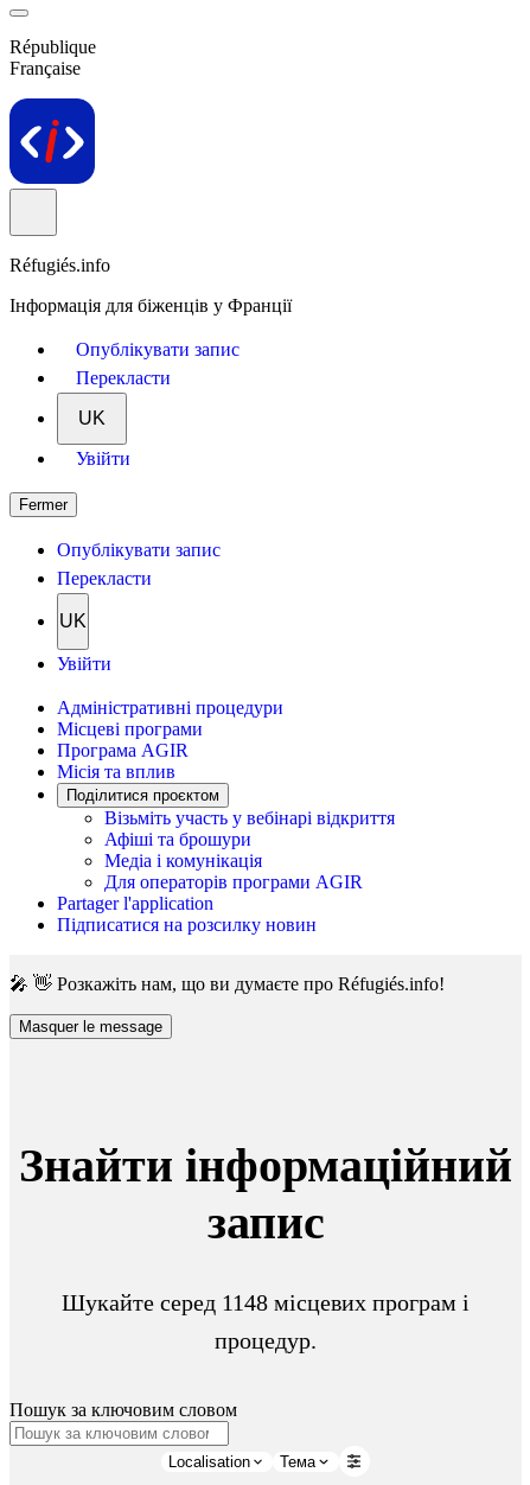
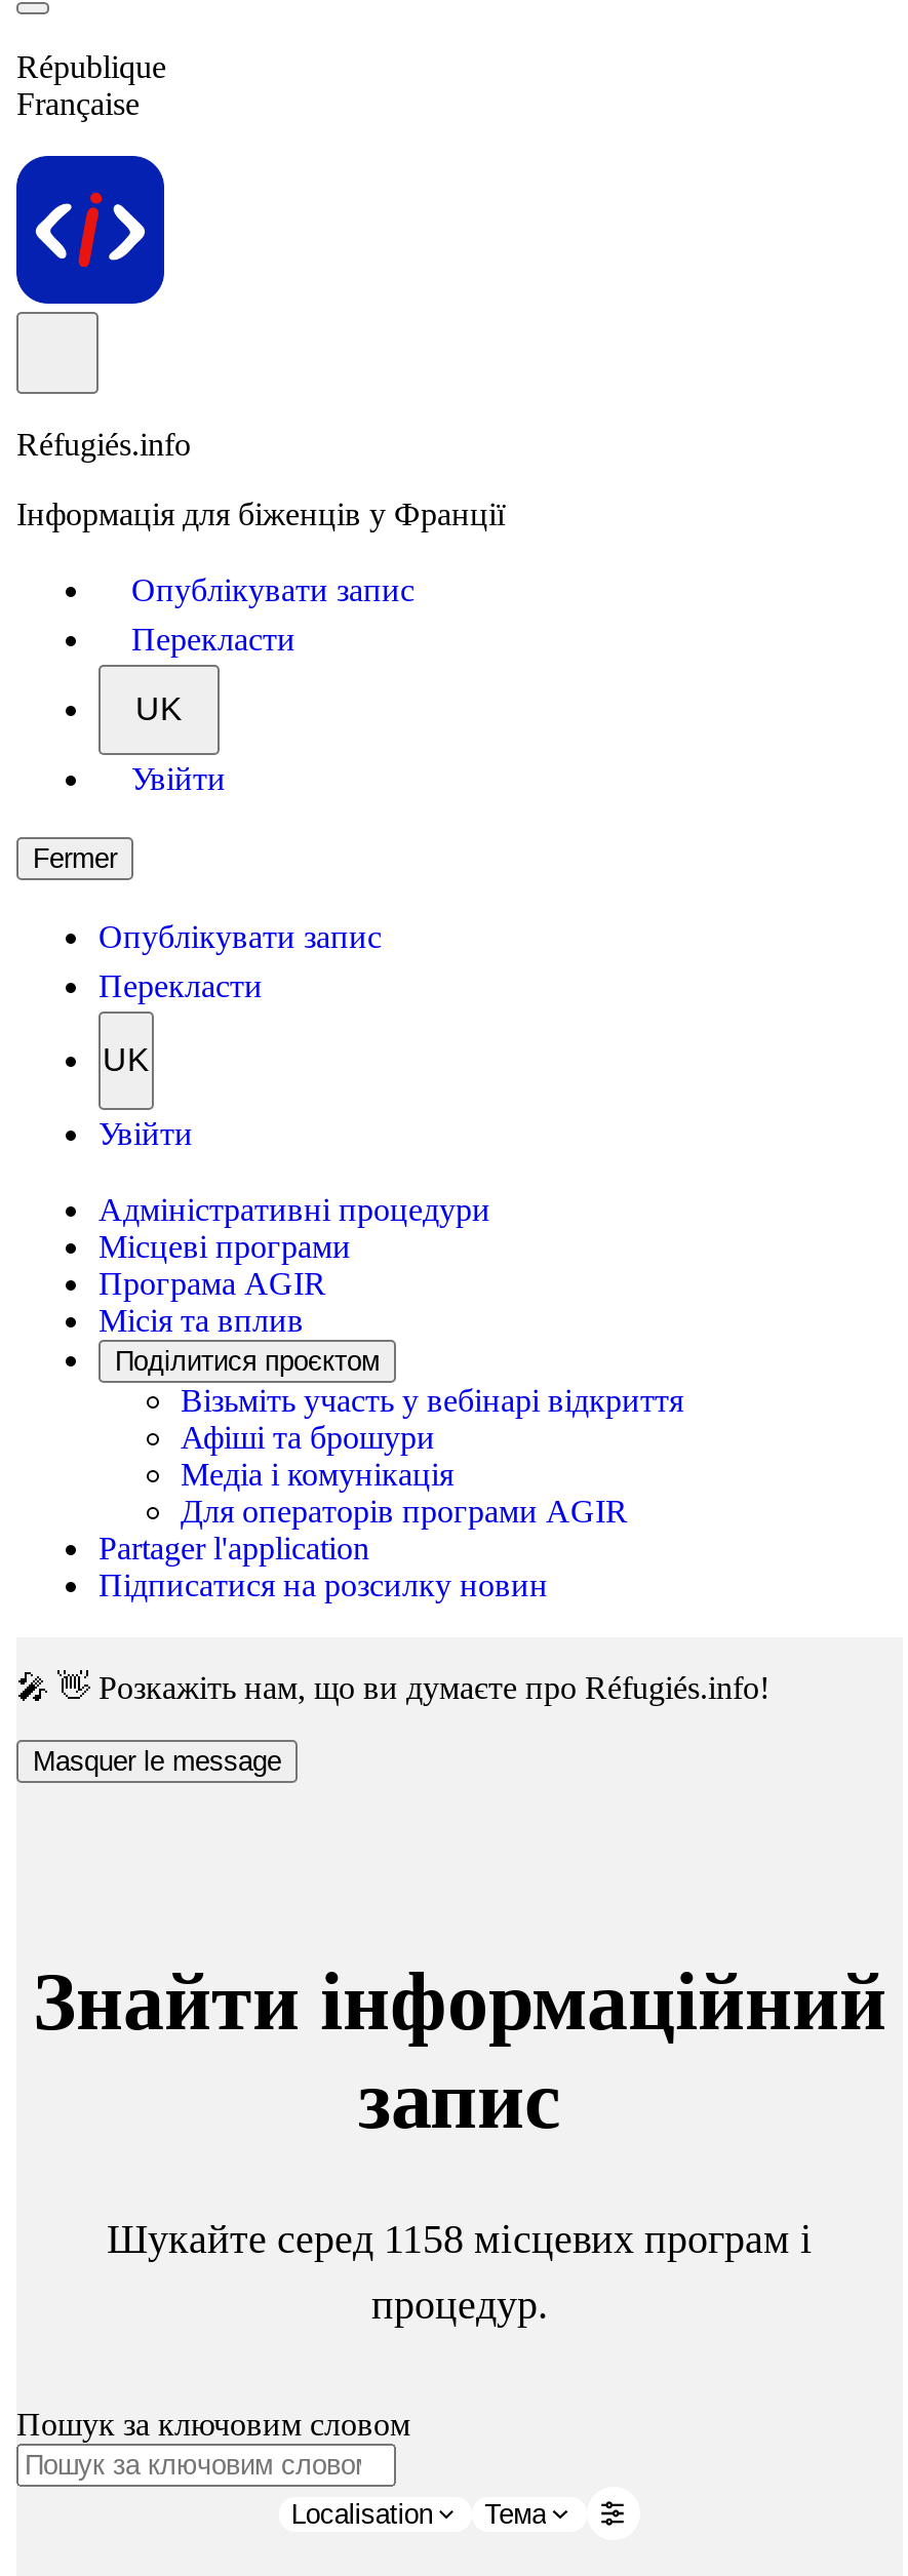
[62,1289,470,1315] Шукайте серед 1148 місцевих програм і -> [107,2215,813,2260] Шукайте серед 1158 місцевих програм і

